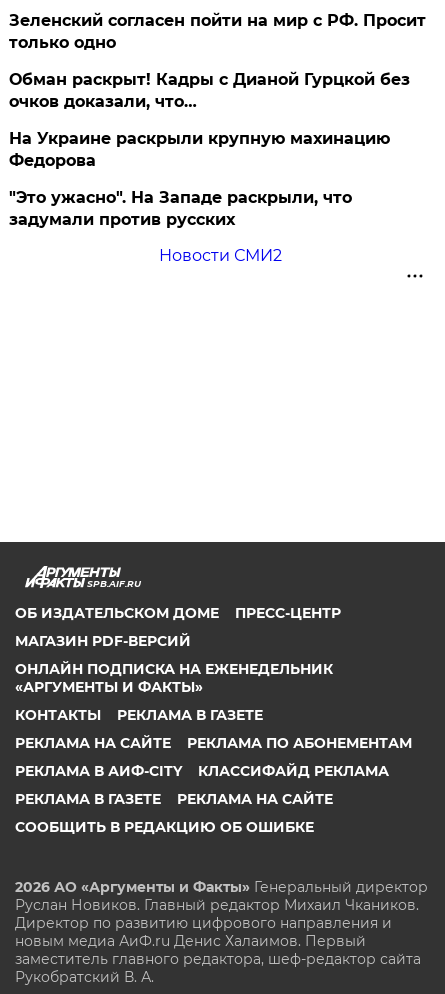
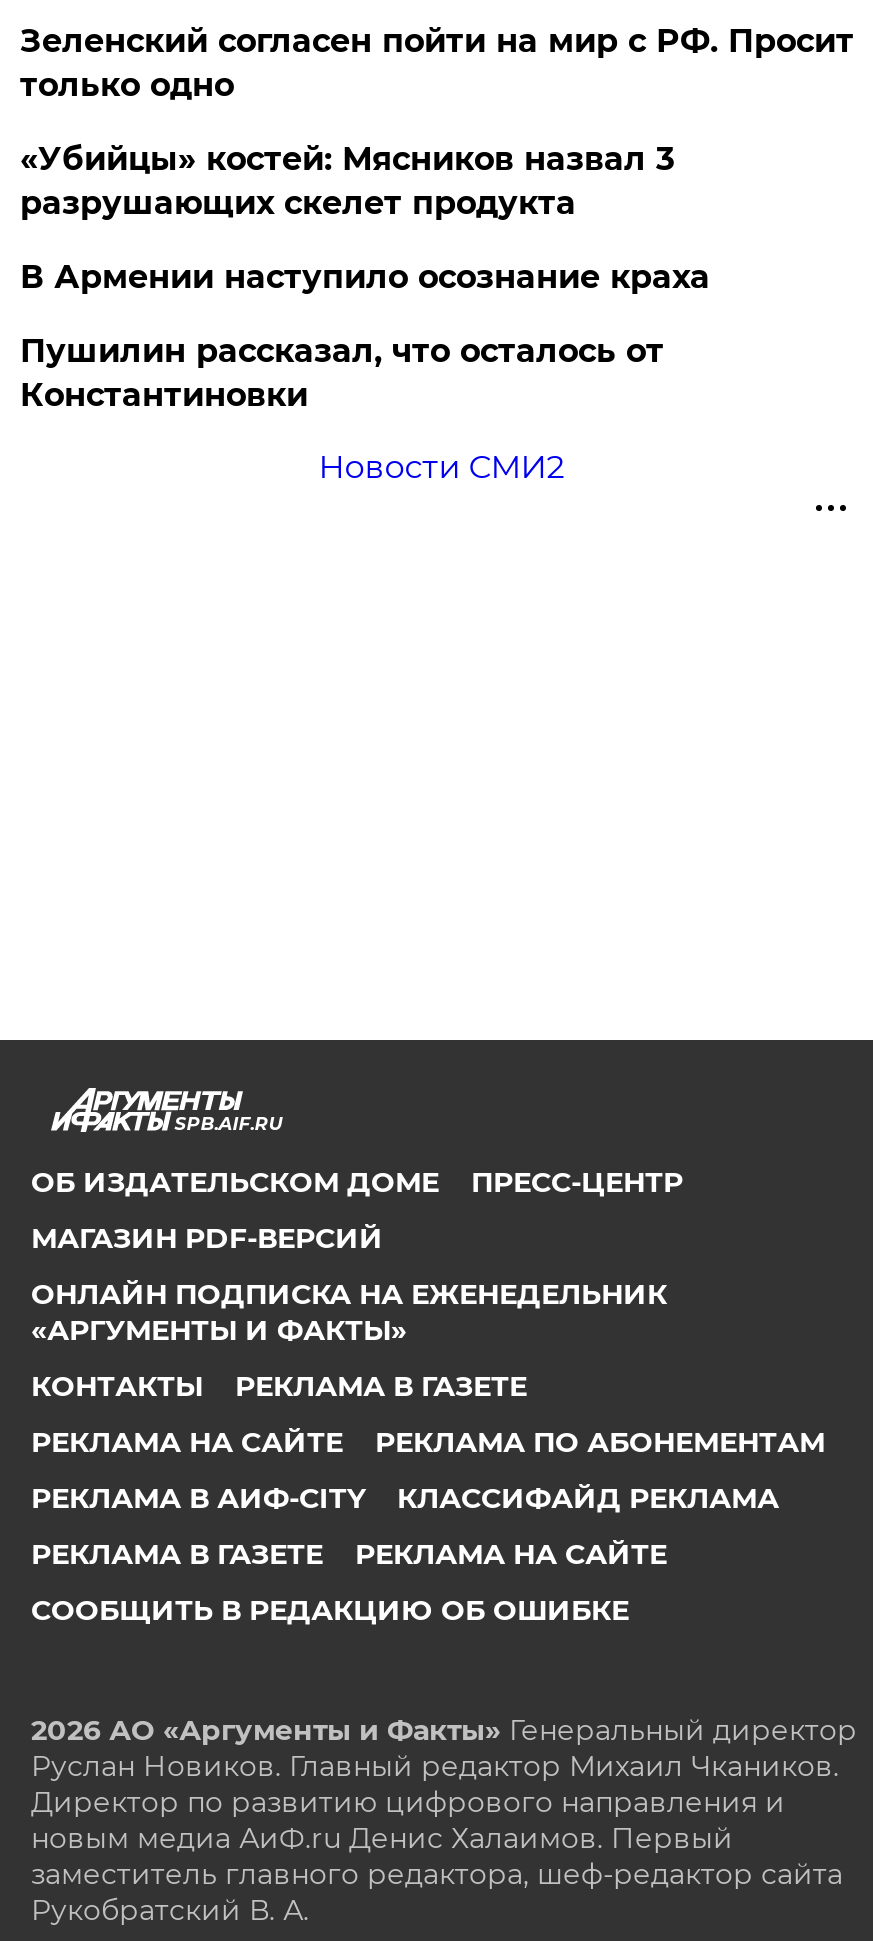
[9,70,410,111] Обман раскрыт! Кадры с Дианой Гурцкой без | очков доказали, что… -> [20,140,674,222] «Убийцы» костей: Мясников назвал 3 | разрушающих скелет продукта
[9,129,390,170] На Украине раскрыли крупную махинацию | Федорова -> [20,258,710,296] В Армении наступило осознание краха
[9,188,352,229] "Это ужасно". На Западе раскрыли, что | задумали против русских -> [20,332,664,414] Пушилин рассказал, что осталось от | Константиновки

